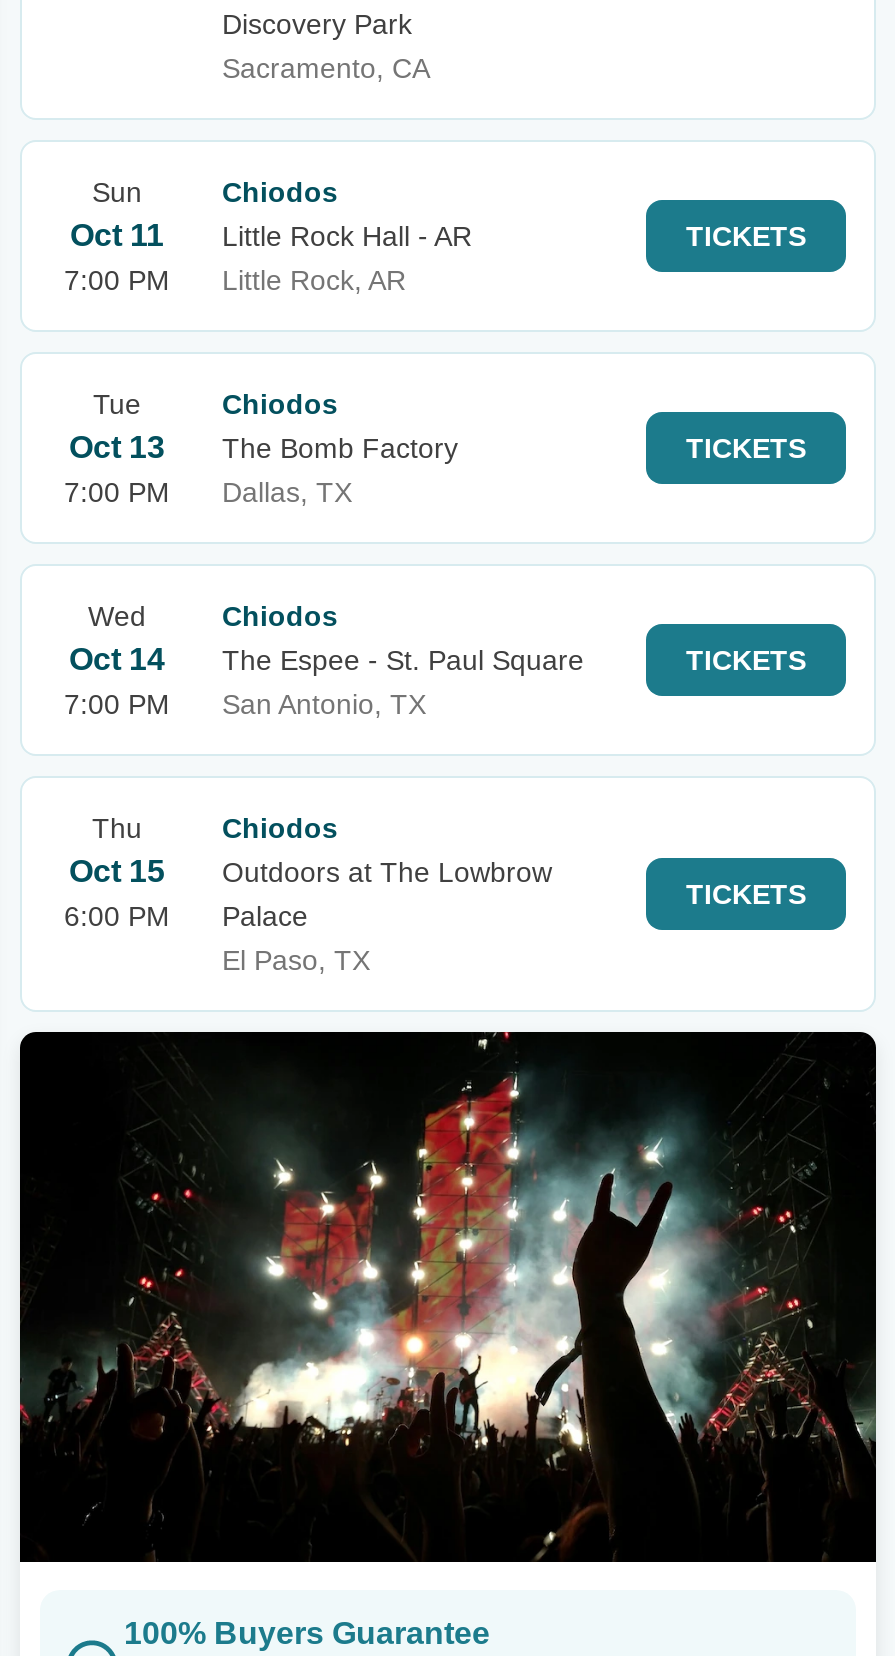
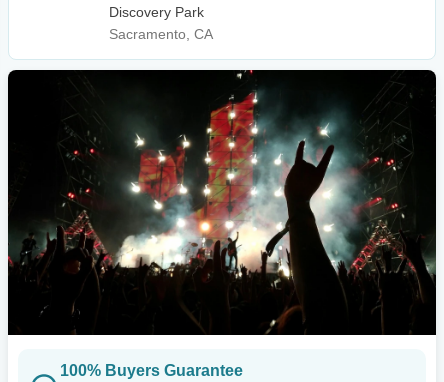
[64,176,170,296] Sun | Oct 11 | 7:00 PM -> none
[222,176,472,296] Chiodos | Little Rock Hall - AR | Little Rock, AR -> none
[686,220,806,252] TICKETS -> none
[64,388,170,508] Tue | Oct 13 | 7:00 PM -> none
[222,388,458,508] Chiodos | The Bomb Factory | Dallas, TX -> none
[686,432,806,464] TICKETS -> none
[64,600,170,720] Wed | Oct 14 | 7:00 PM -> none
[222,600,584,720] Chiodos | The Espee - St. Paul Square | San Antonio, TX -> none
[686,644,806,676] TICKETS -> none
[64,812,170,932] Thu | Oct 15 | 6:00 PM -> none
[222,812,552,976] Chiodos | Outdoors at The Lowbrow | Palace | El Paso, TX -> none
[686,878,806,910] TICKETS -> none

